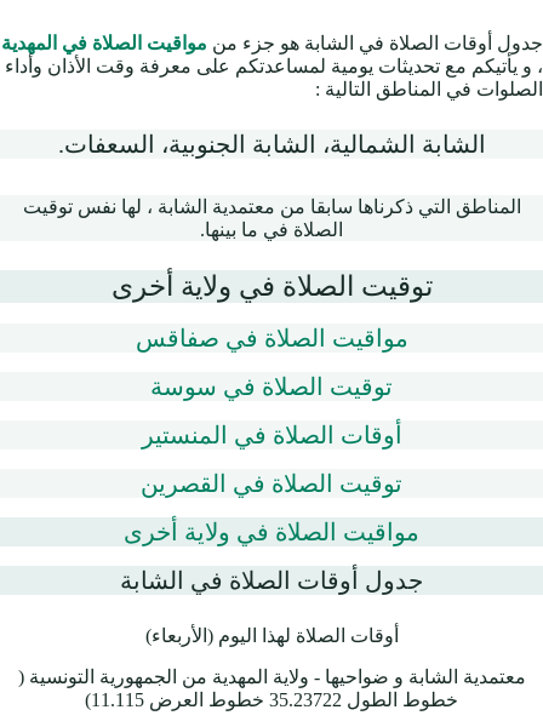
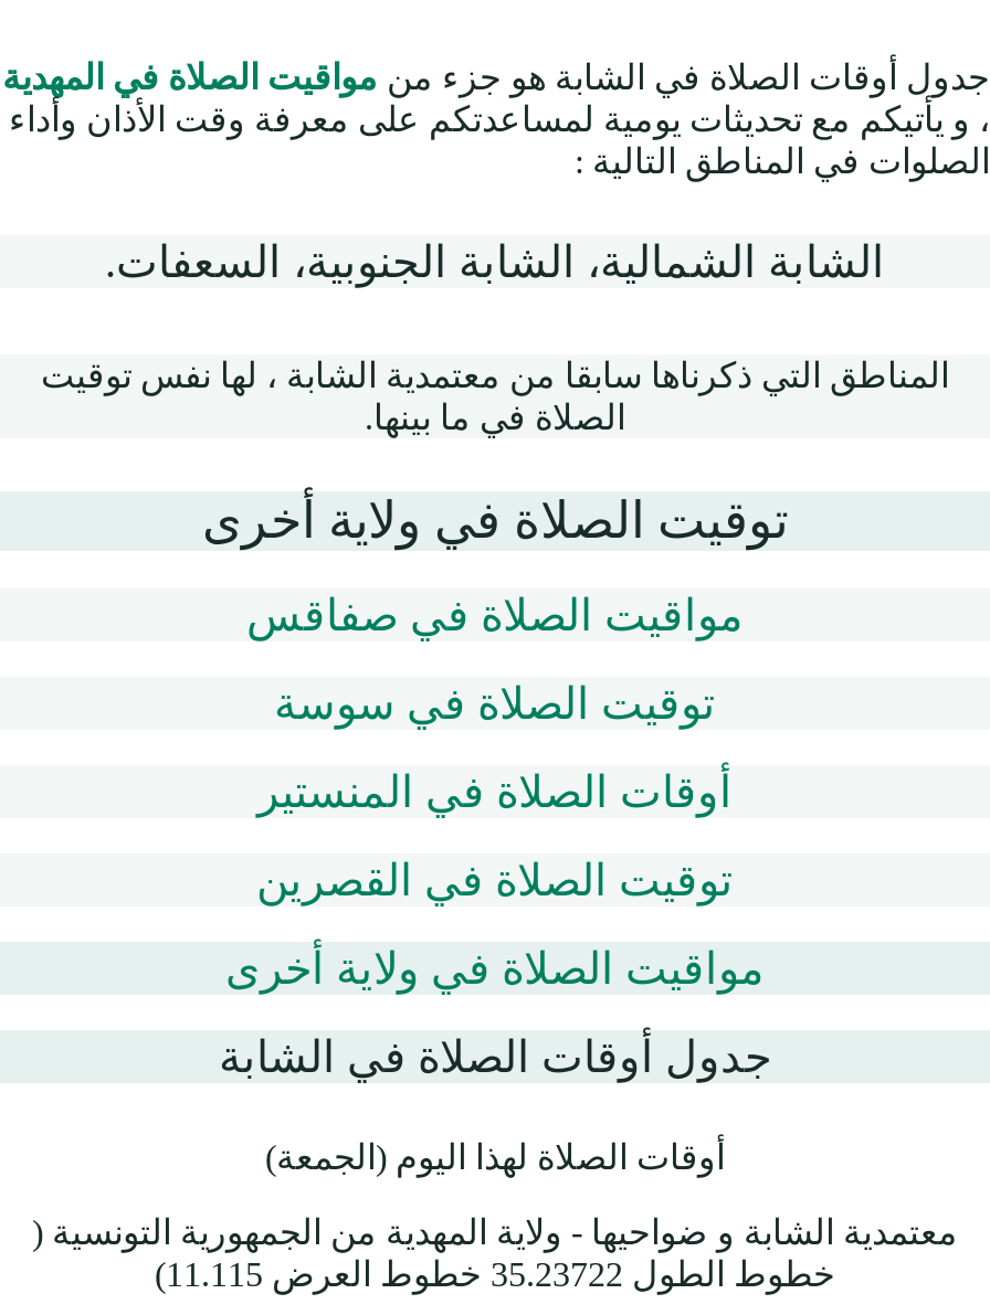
[145,625,398,646] أوقات الصلاة لهذا اليوم (الأربعاء) -> [265,1138,725,1175] أوقات الصلاة لهذا اليوم (الجمعة)

